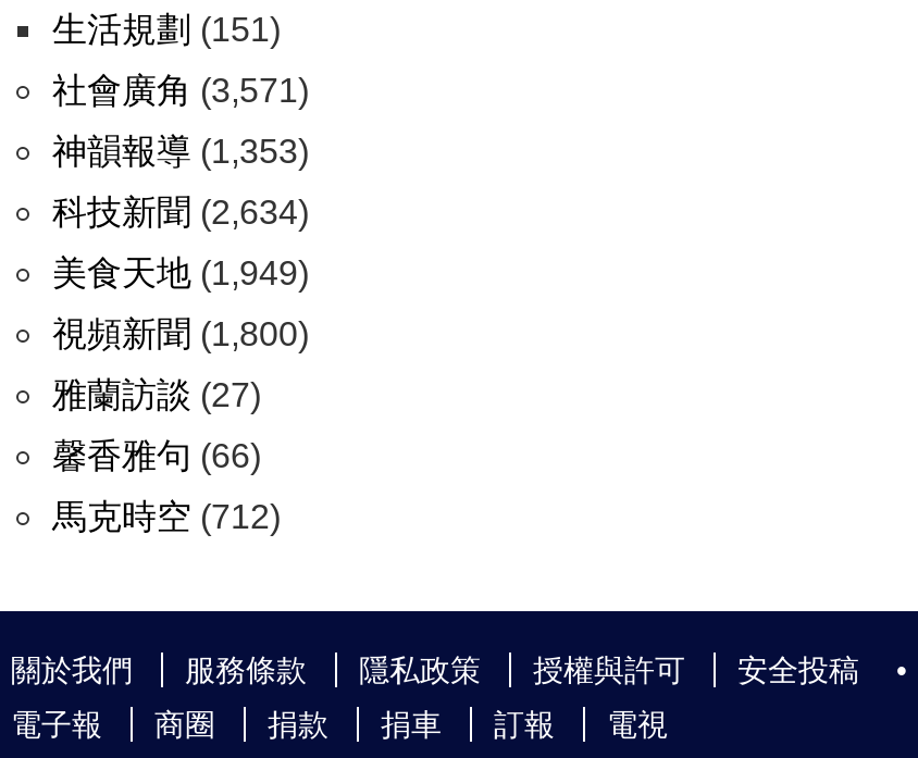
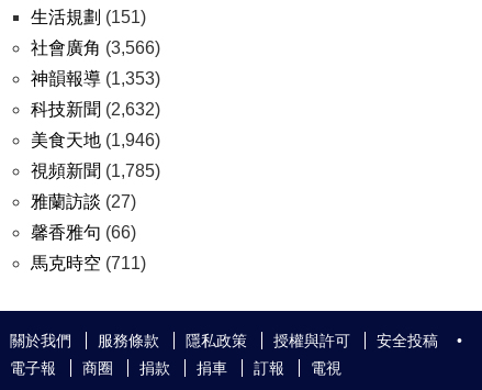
[52,72,309,109] 社會廣角(3,571) -> [31,38,160,57] 社會廣角(3,566)
[52,194,309,231] 科技新聞(2,634) -> [31,100,160,119] 科技新聞(2,632)
[52,254,309,291] 美食天地(1,949) -> [31,131,160,149] 美食天地(1,946)
[52,315,309,352] 視頻新聞(1,800) -> [31,161,160,180] 視頻新聞(1,785)
[52,498,281,535] 馬克時空(712) -> [31,254,146,272] 馬克時空(711)

